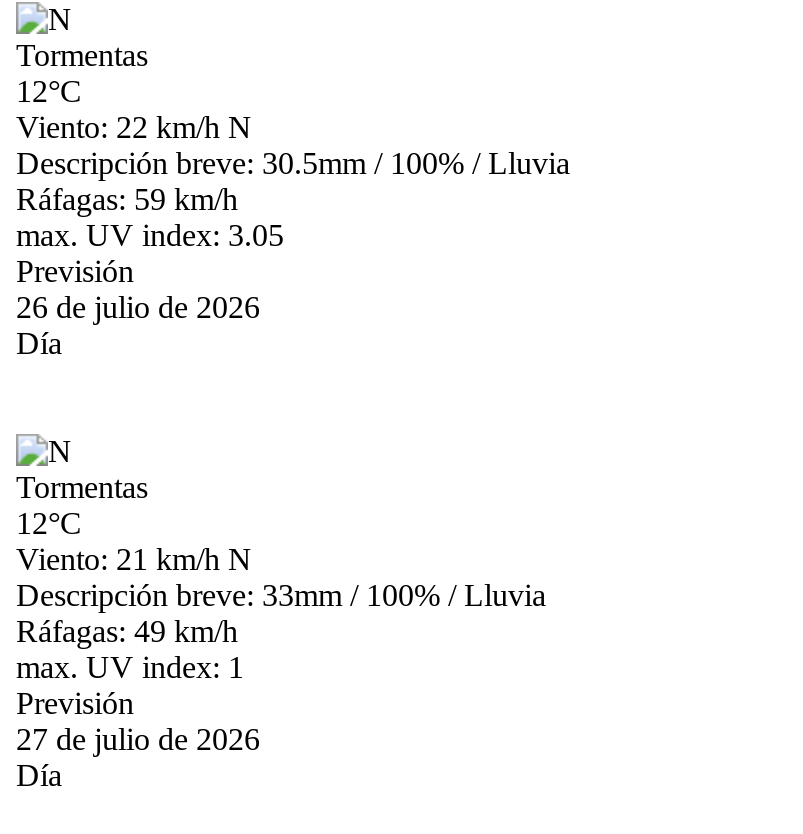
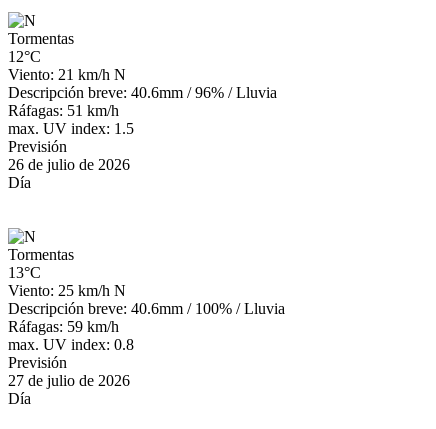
[16,110,252,144] Viento: 22 km/h N -> [8,66,126,83] Viento: 21 km/h N
[16,146,570,180] Descripción breve: 30.5mm / 100% / Lluvia -> [8,84,277,101] Descripción breve: 40.6mm / 96% / Lluvia
[16,182,238,216] Ráfagas: 59 km/h -> [8,102,119,119] Ráfagas: 51 km/h
[16,218,284,252] max. UV index: 3.05 -> [8,120,134,137] max. UV index: 1.5
[16,506,546,684] 12°C | Viento: 21 km/h N | Descripción breve: 33mm / 100% / Lluvia | Ráfagas: 49 km/h | max. UV index: 1 -> [8,264,285,353] 13°C | Viento: 25 km/h N | Descripción breve: 40.6mm / 100% / Lluvia | Ráfagas: 59 km/h | max. UV index: 0.8

